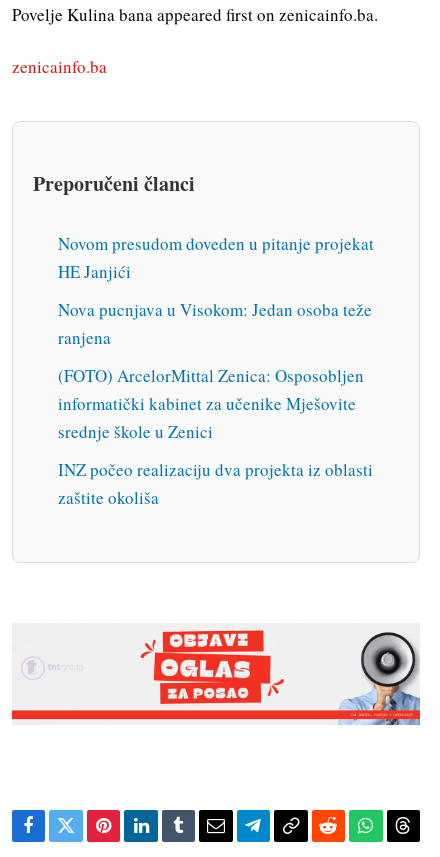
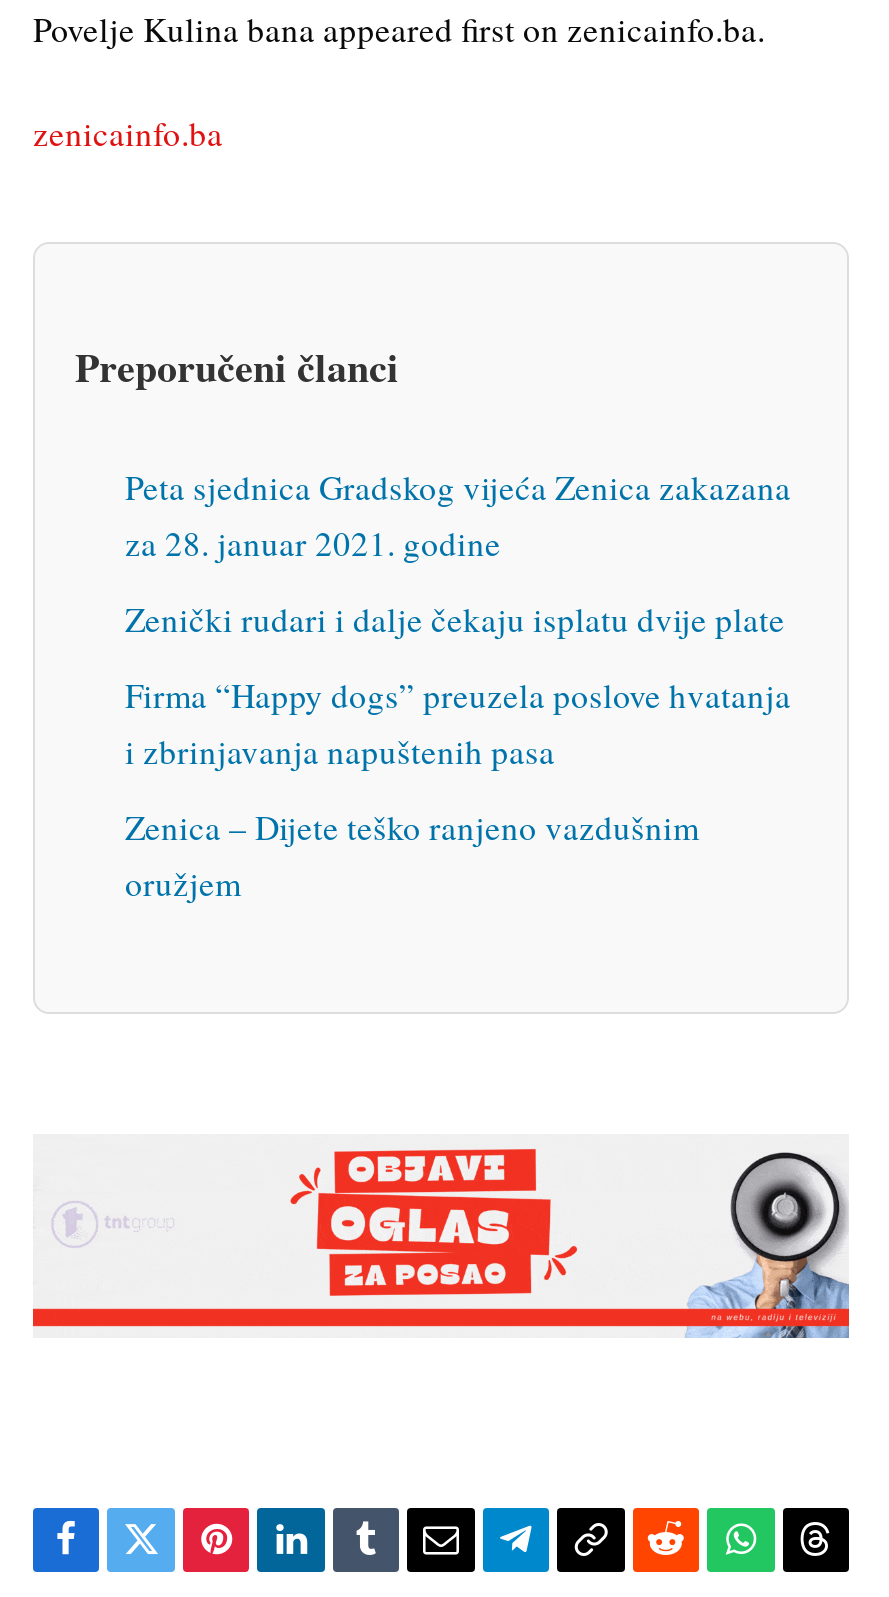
[58,232,374,283] Novom presudom doveden u pitanje projekat | HE Janjići -> [125,464,791,566] Peta sjednica Gradskog vijeća Zenica zakazana | za 28. januar 2021. godine
[58,298,372,349] Nova pucnjava u Visokom: Jedan osoba teže | ranjena -> [125,596,785,642] Zenički rudari i dalje čekaju isplatu dvije plate
[58,364,364,443] (FOTO) ArcelorMittal Zenica: Osposobljen | informatički kabinet za učenike Mješovite | srednje škole u Zenici -> [125,672,791,774] Firma “Happy dogs” preuzela poslove hvatanja | i zbrinjavanja napuštenih pasa
[58,458,373,509] INZ počeo realizaciju dva projekta iz oblasti | zaštite okoliša -> [125,804,699,906] Zenica – Dijete teško ranjeno vazdušnim | oružjem

